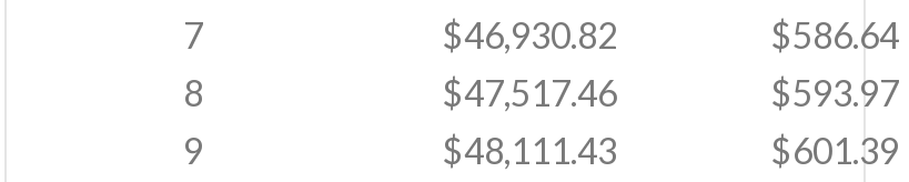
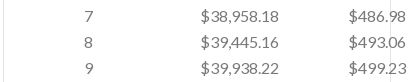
[442,13,617,55] $46,930.82 -> [200,6,279,25] $38,958.18
[770,13,899,55] $586.64 -> [348,6,406,25] $486.98
[442,71,617,113] $47,517.46 -> [200,32,279,51] $39,445.16
[770,71,899,113] $593.97 -> [348,32,406,51] $493.06
[442,129,617,171] $48,111.43 -> [200,58,279,77] $39,938.22
[770,129,899,171] $601.39 -> [348,58,406,77] $499.23

